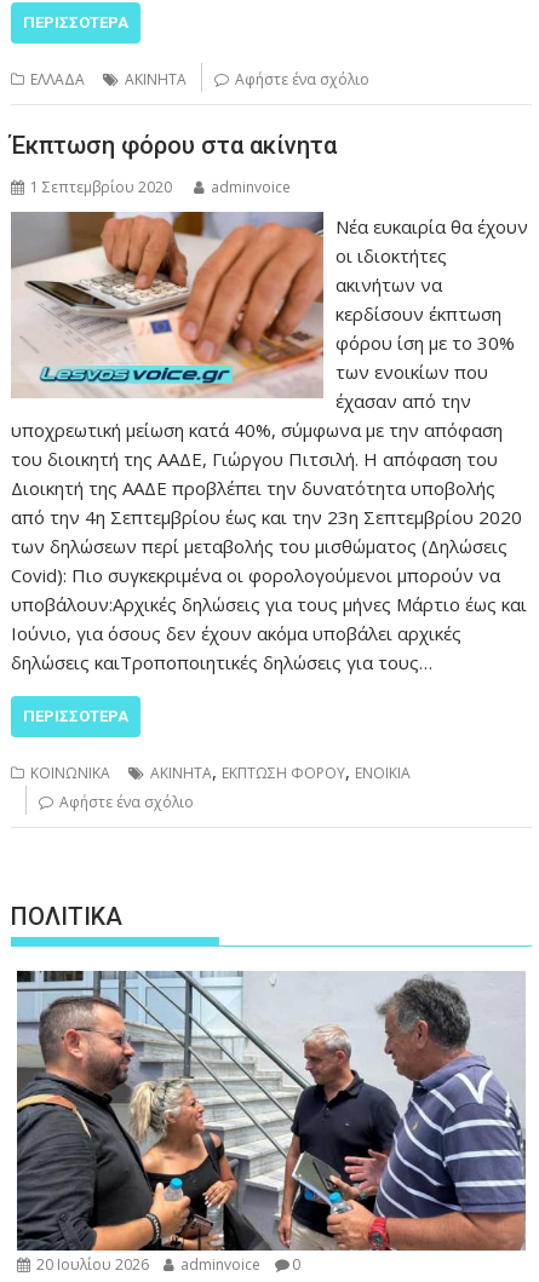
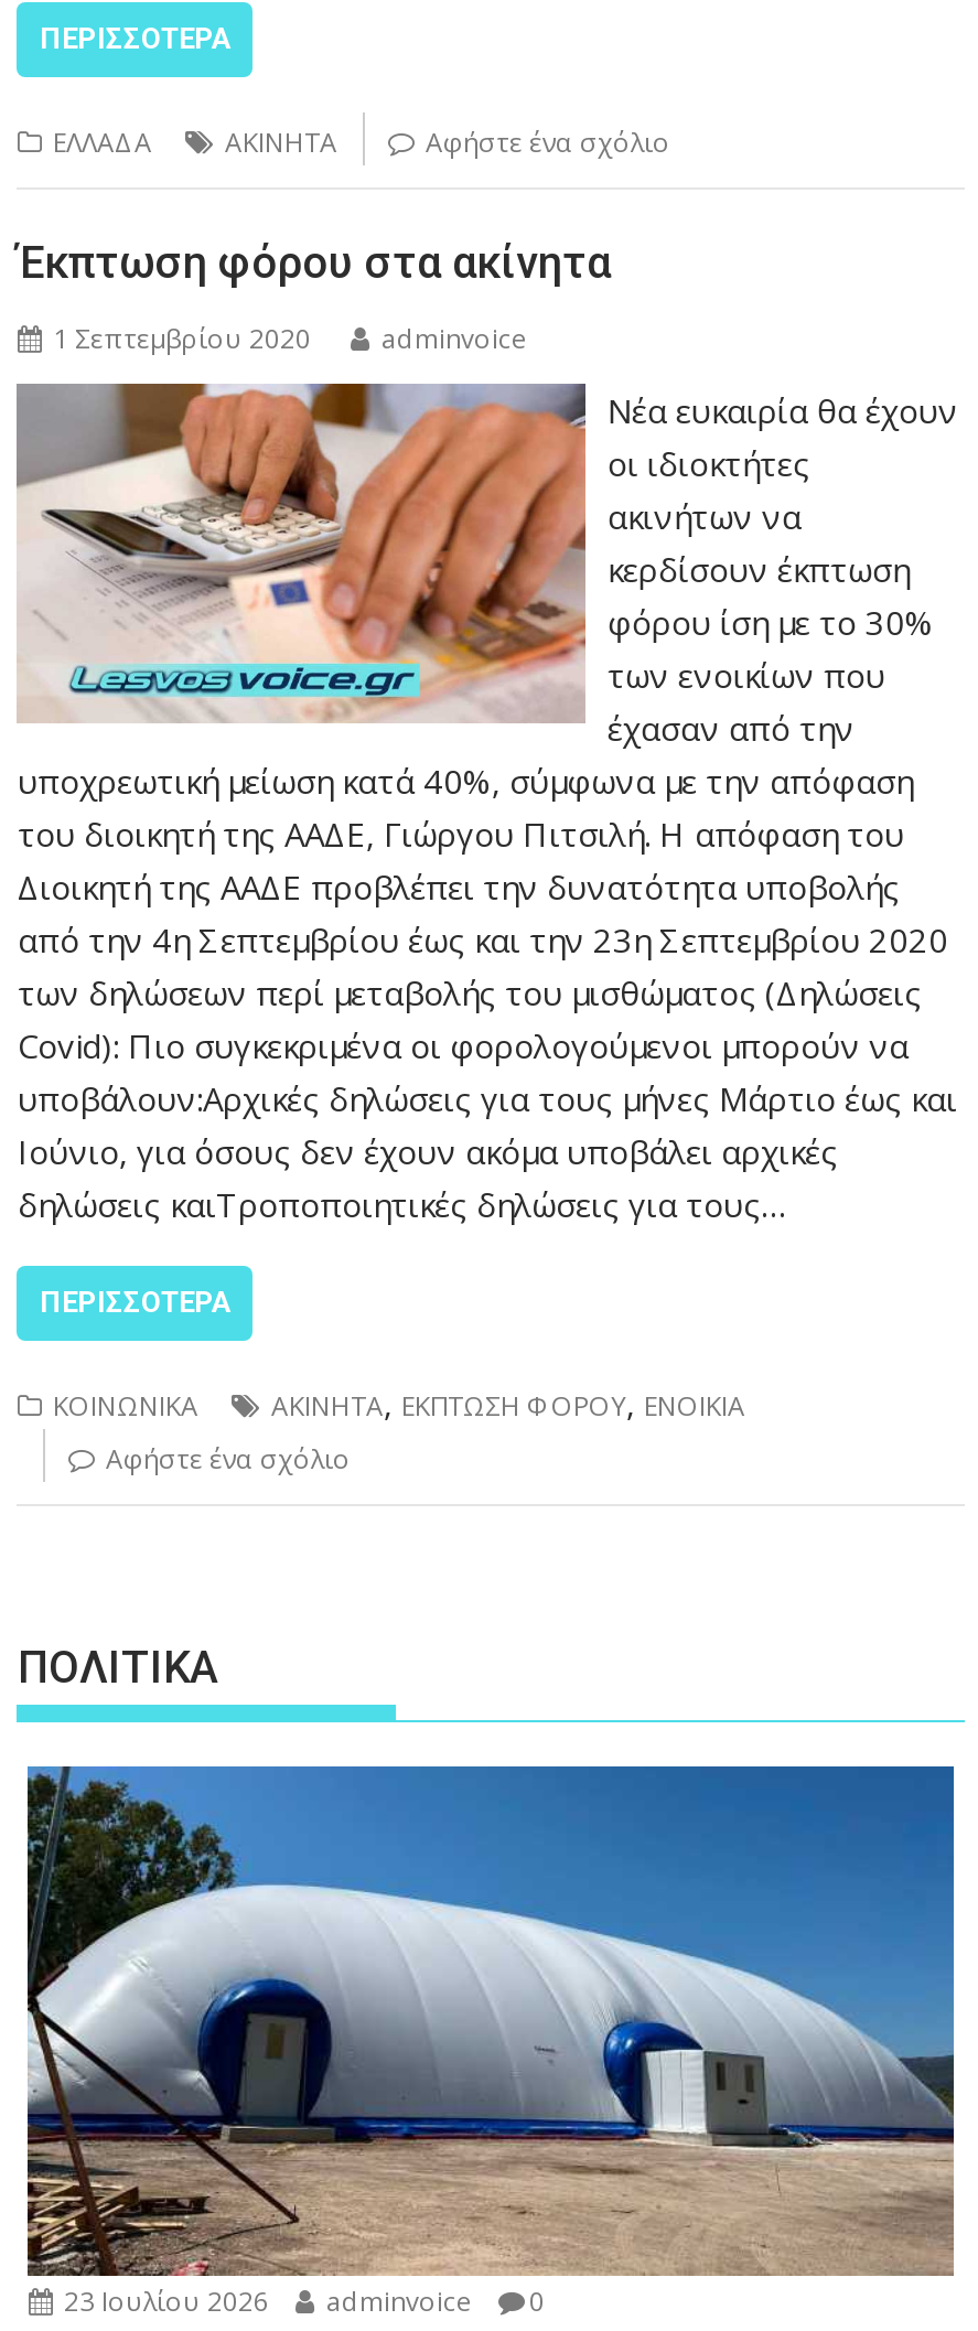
[16,970,526,1275] [image] | 20 Ιουλίου 2026 adminvoice 0 -> [25,1764,956,2321] [image] | 23 Ιουλίου 2026 adminvoice 0

